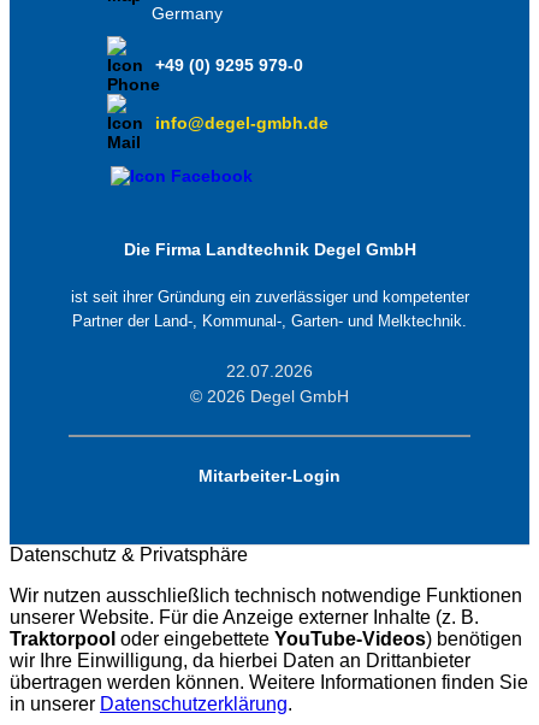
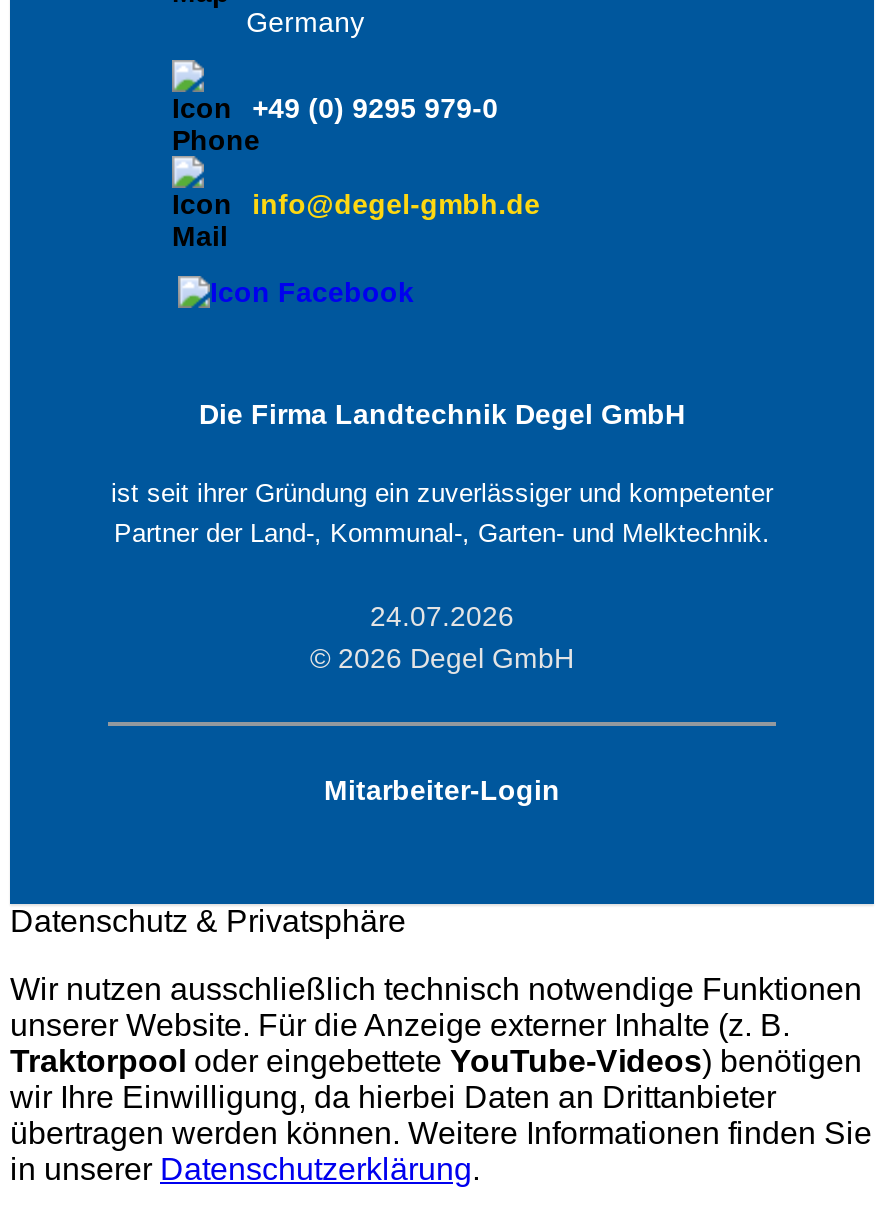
[226,361,313,380] 22.07.2026 -> [370,600,514,632] 24.07.2026

